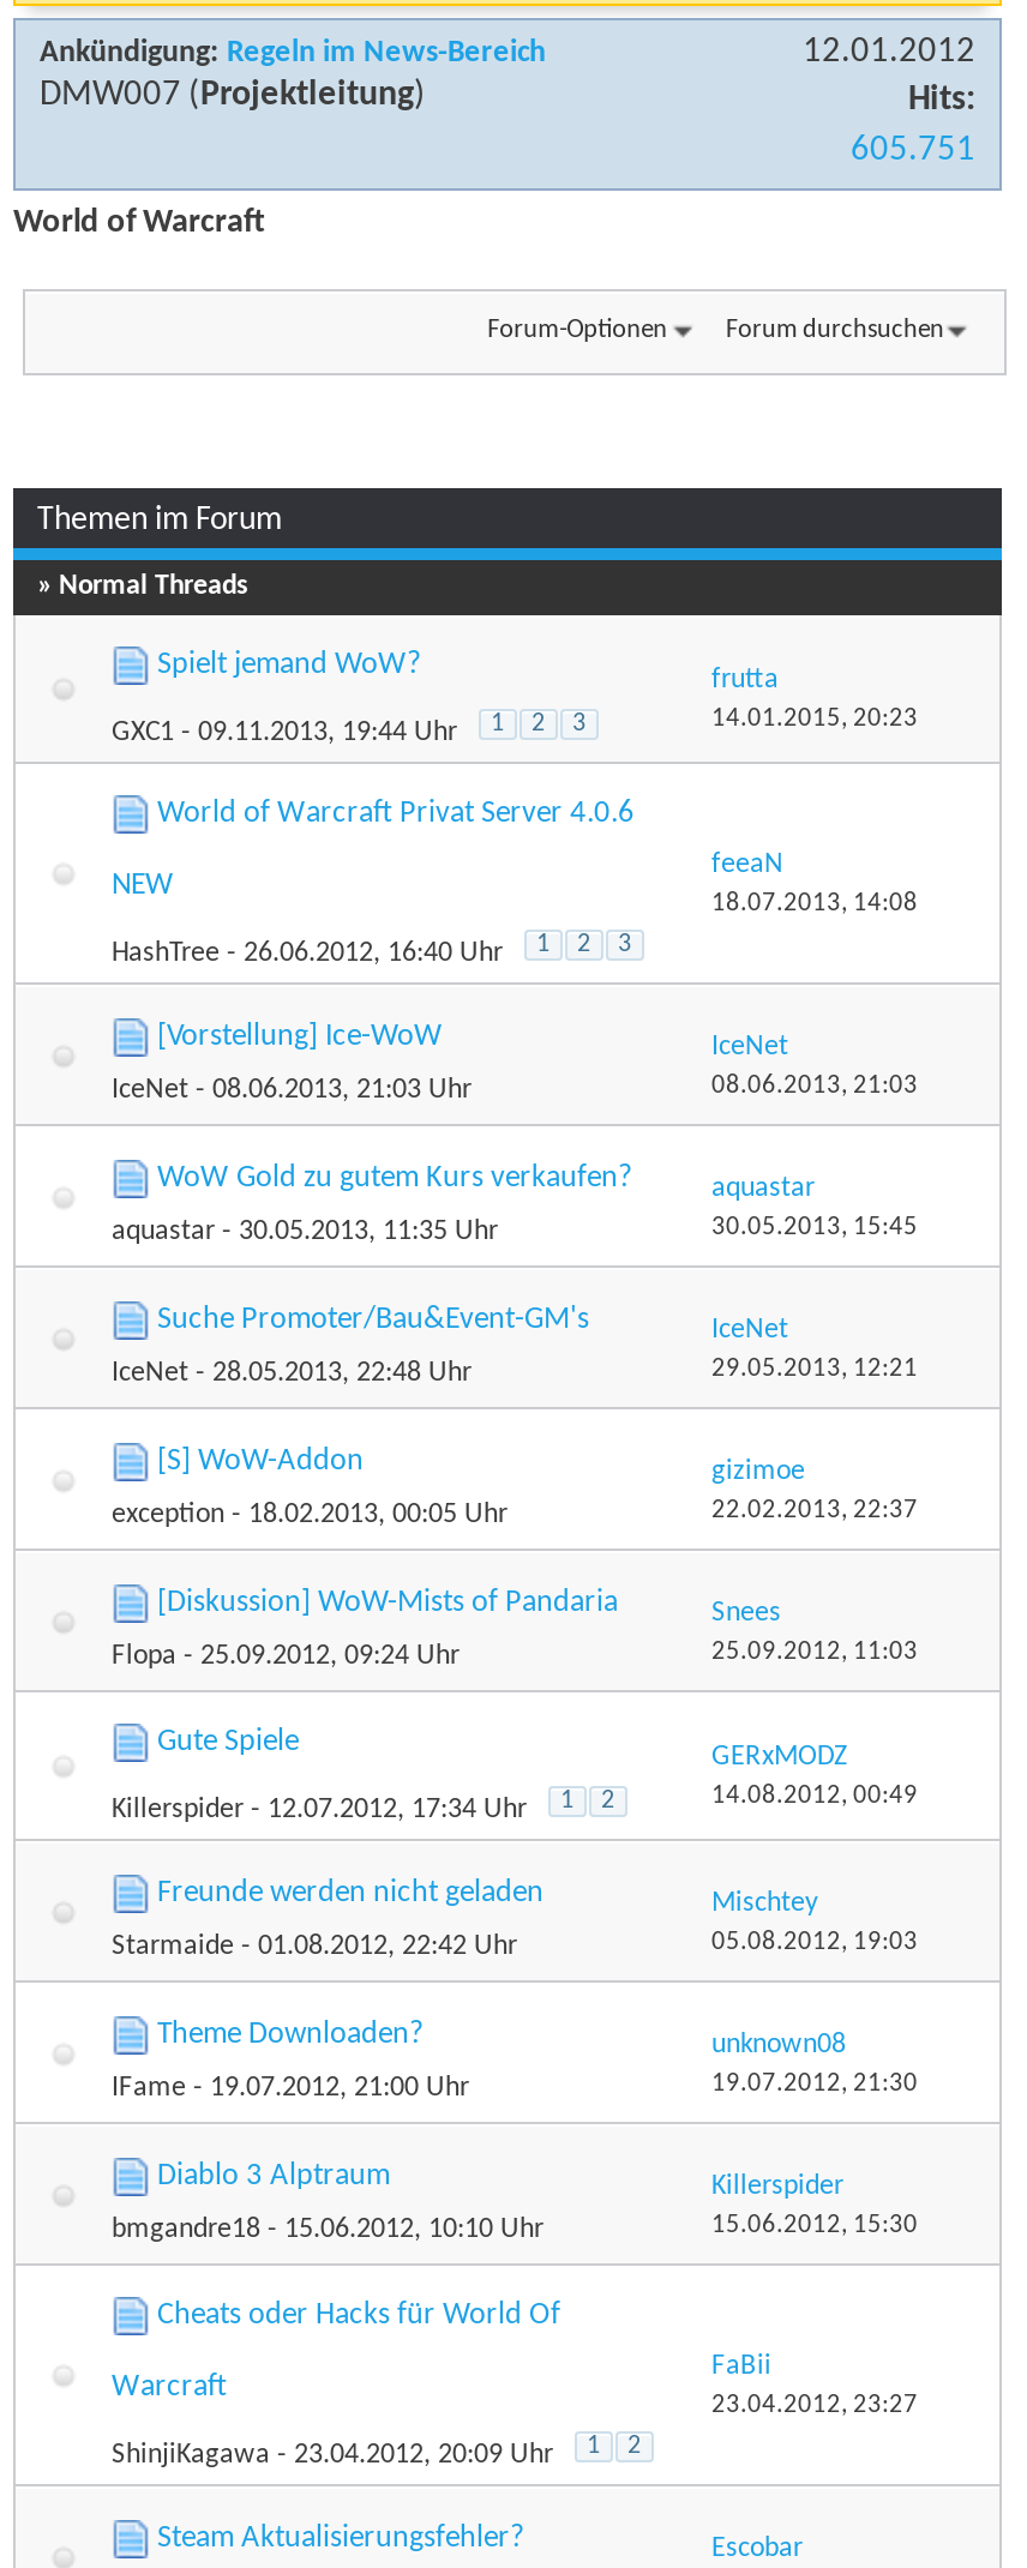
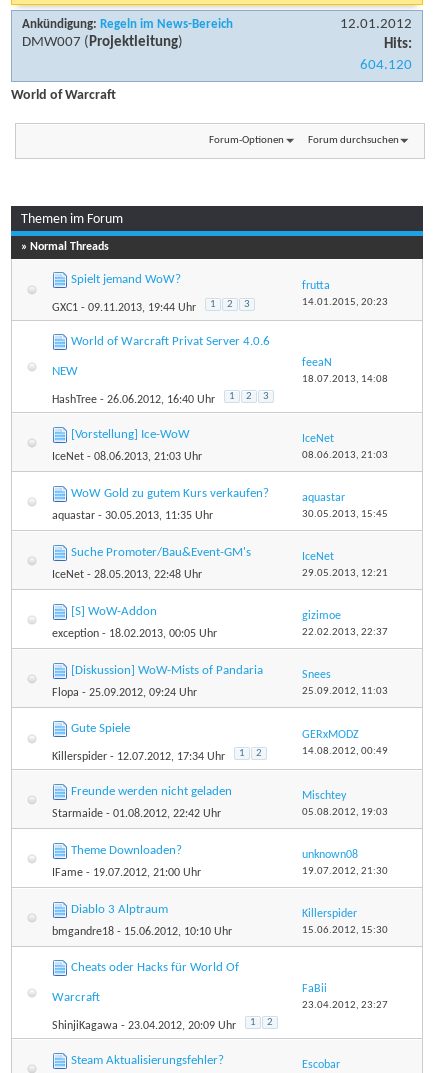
[851,133,975,169] 605.751 -> [360,58,412,73] 604.120

